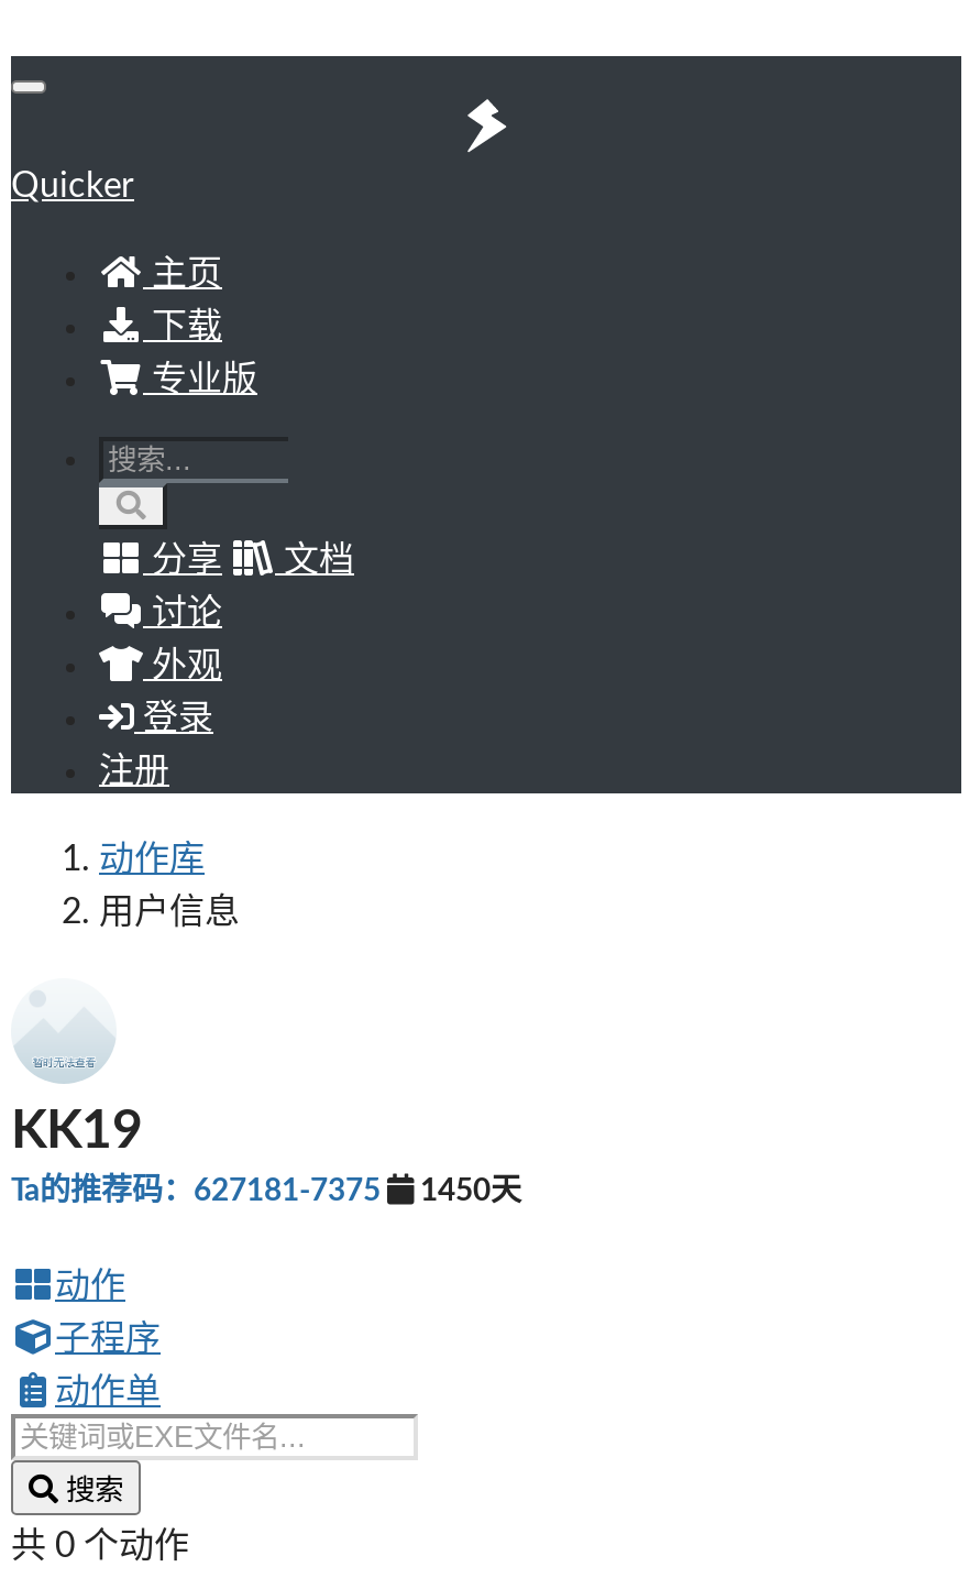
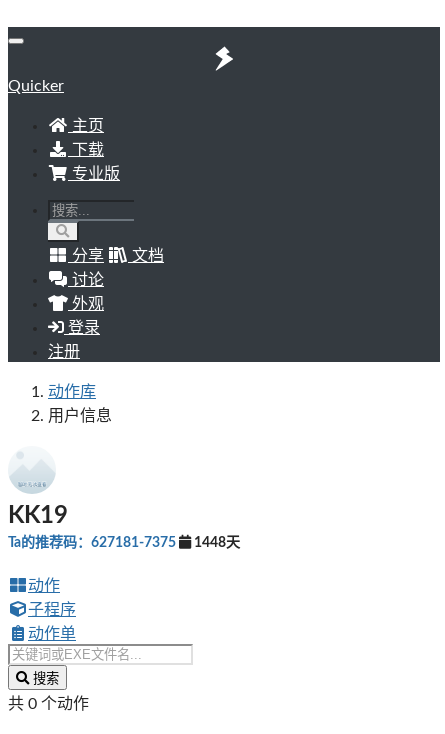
[11,1176,521,1207] Ta的推荐码：627181-7375 1450天 -> [8,536,240,550] Ta的推荐码：627181-7375 1448天

